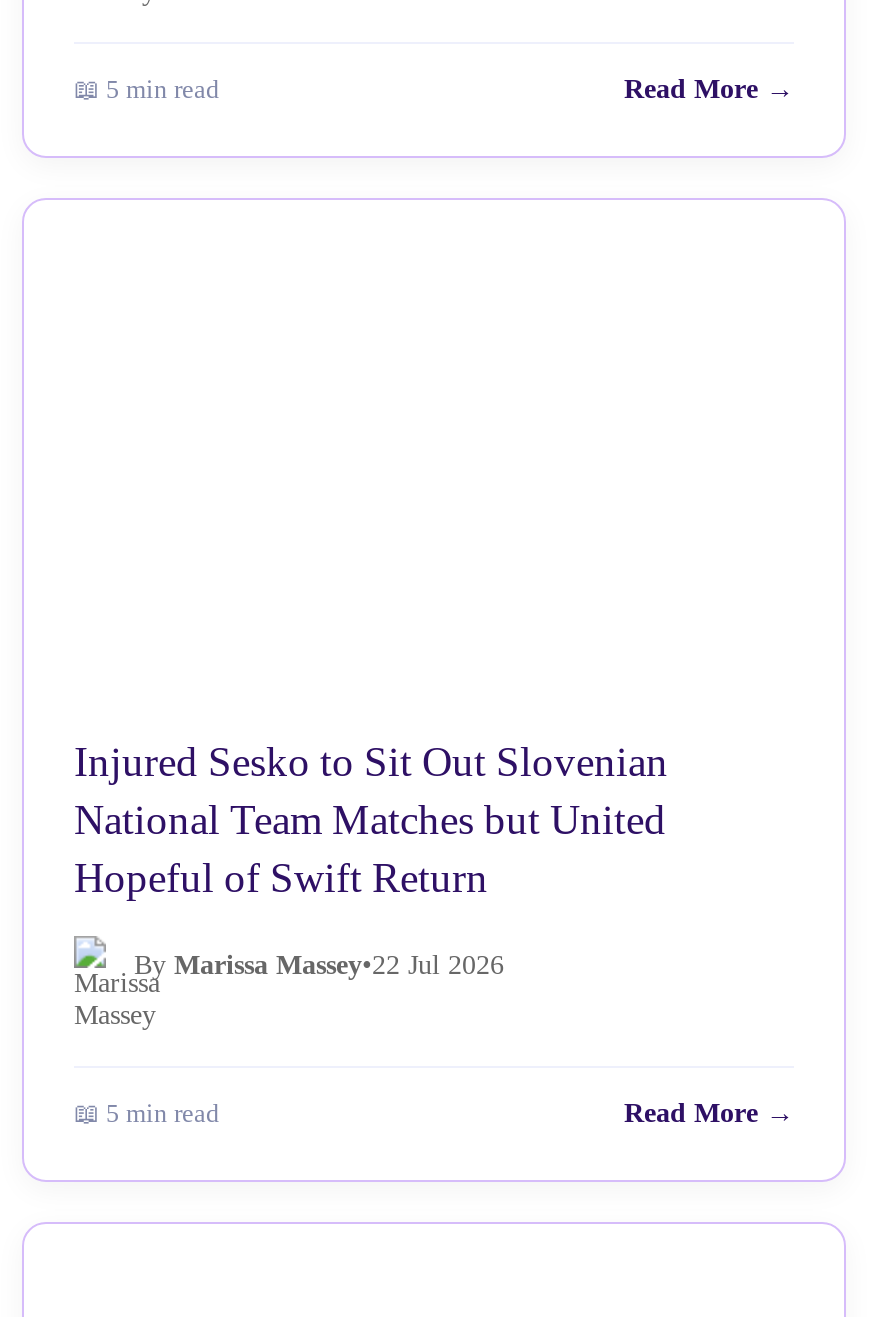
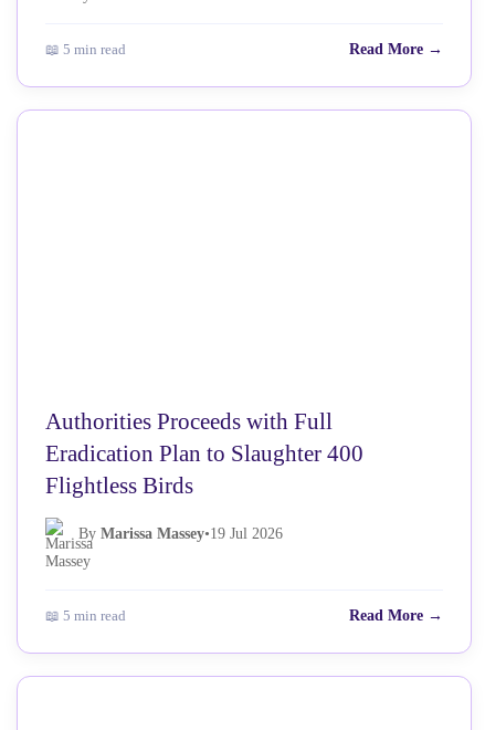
[74,738,668,900] Injured Sesko to Sit Out Slovenian | National Team Matches but United | Hopeful of Swift Return -> [45,408,363,498] Authorities Proceeds with Full | Eradication Plan to Slaughter 400 | Flightless Birds
[134,950,504,980] By Marissa Massey•22 Jul 2026 -> [78,525,283,542] By Marissa Massey•19 Jul 2026

